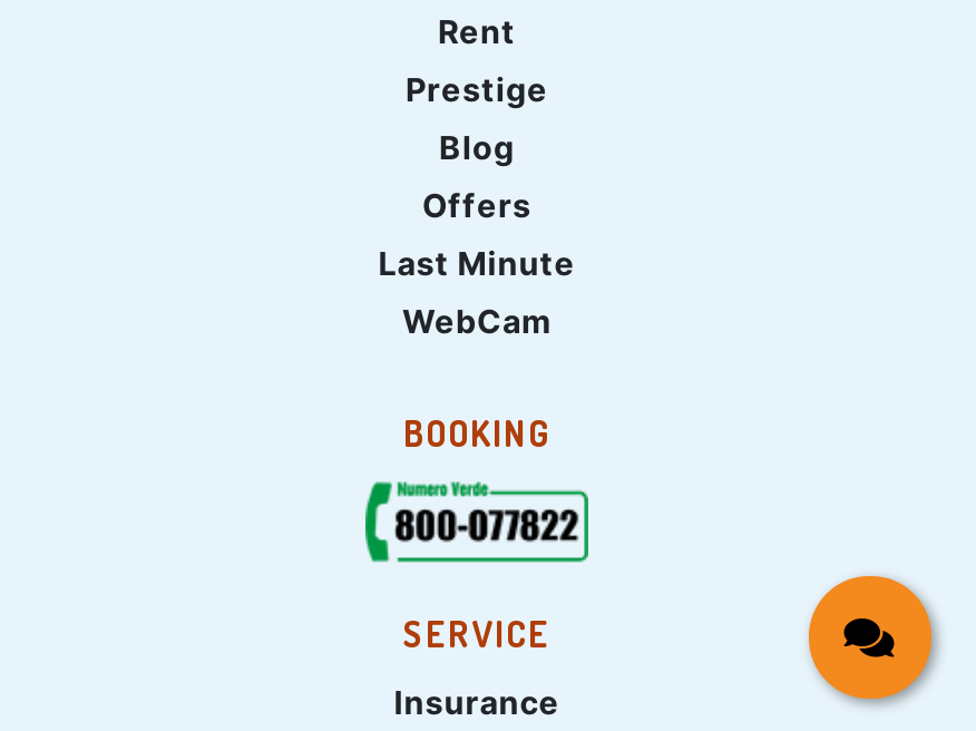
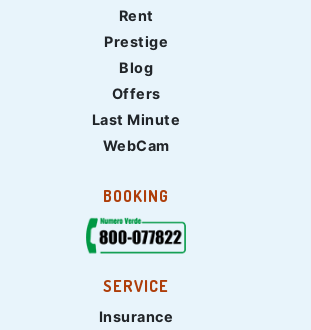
[807,574,940,708] [image] -> none

